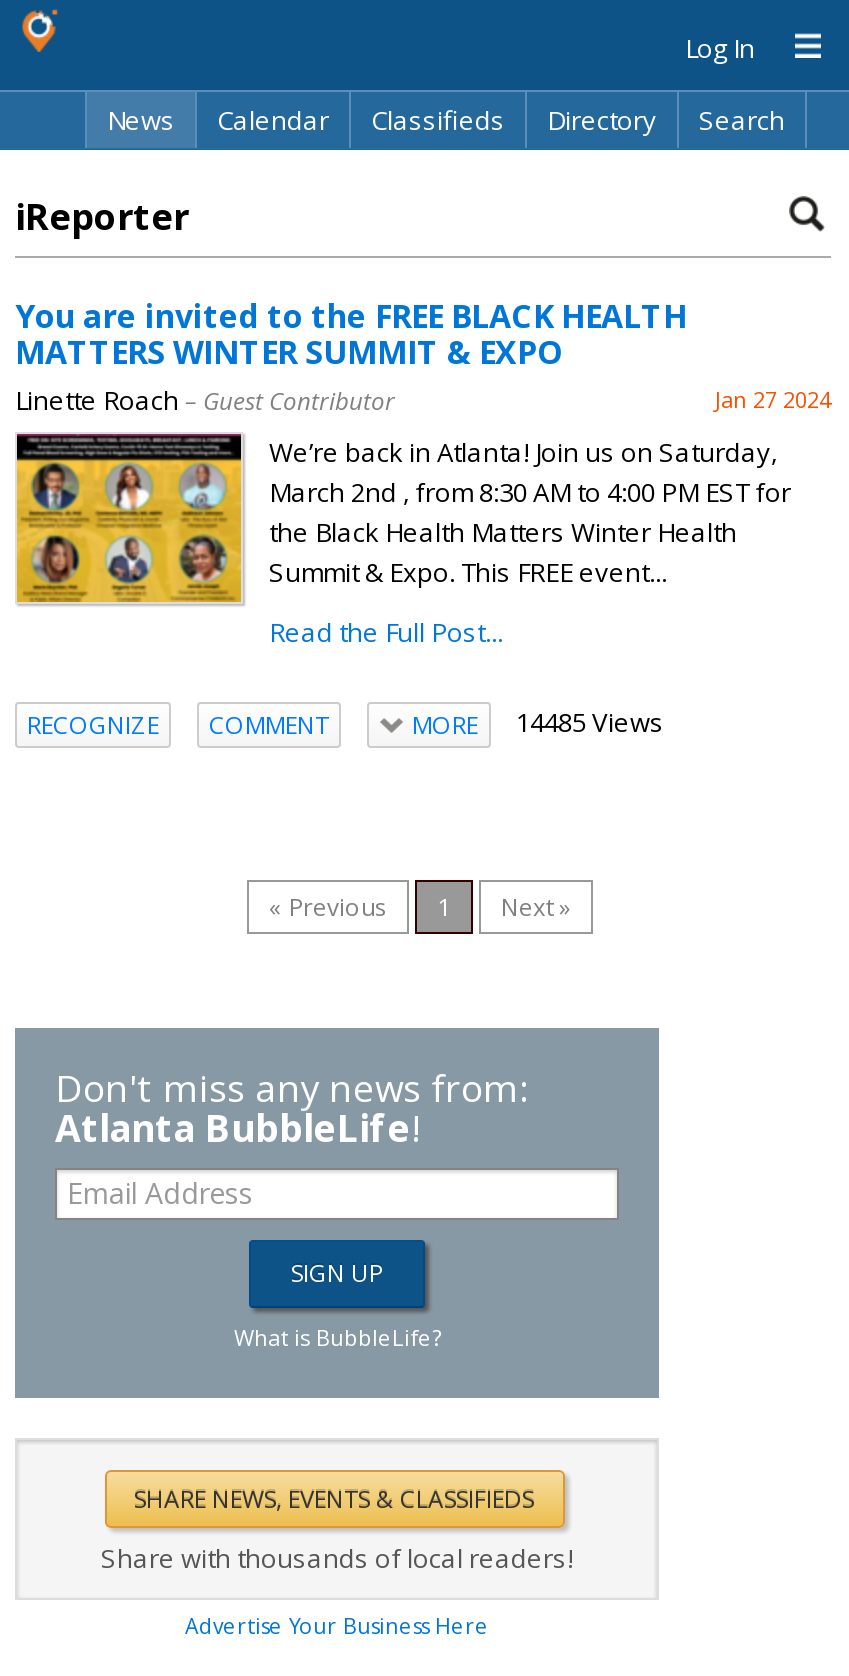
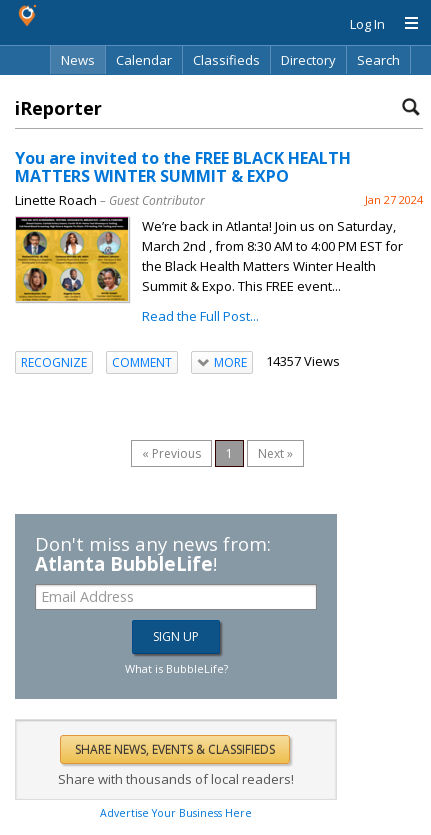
[412,704,664,742] MORE 14485 Views -> [213,352,339,371] MORE 14357 Views

